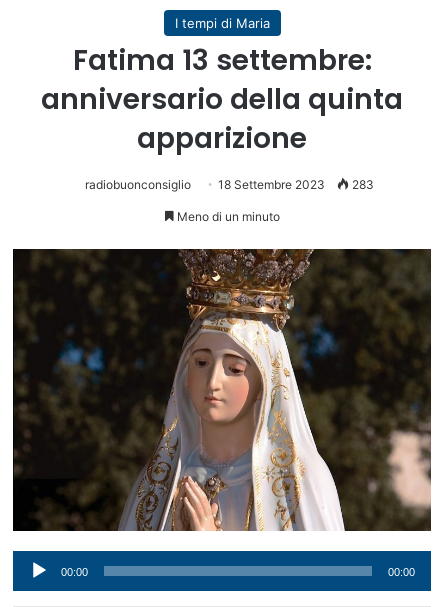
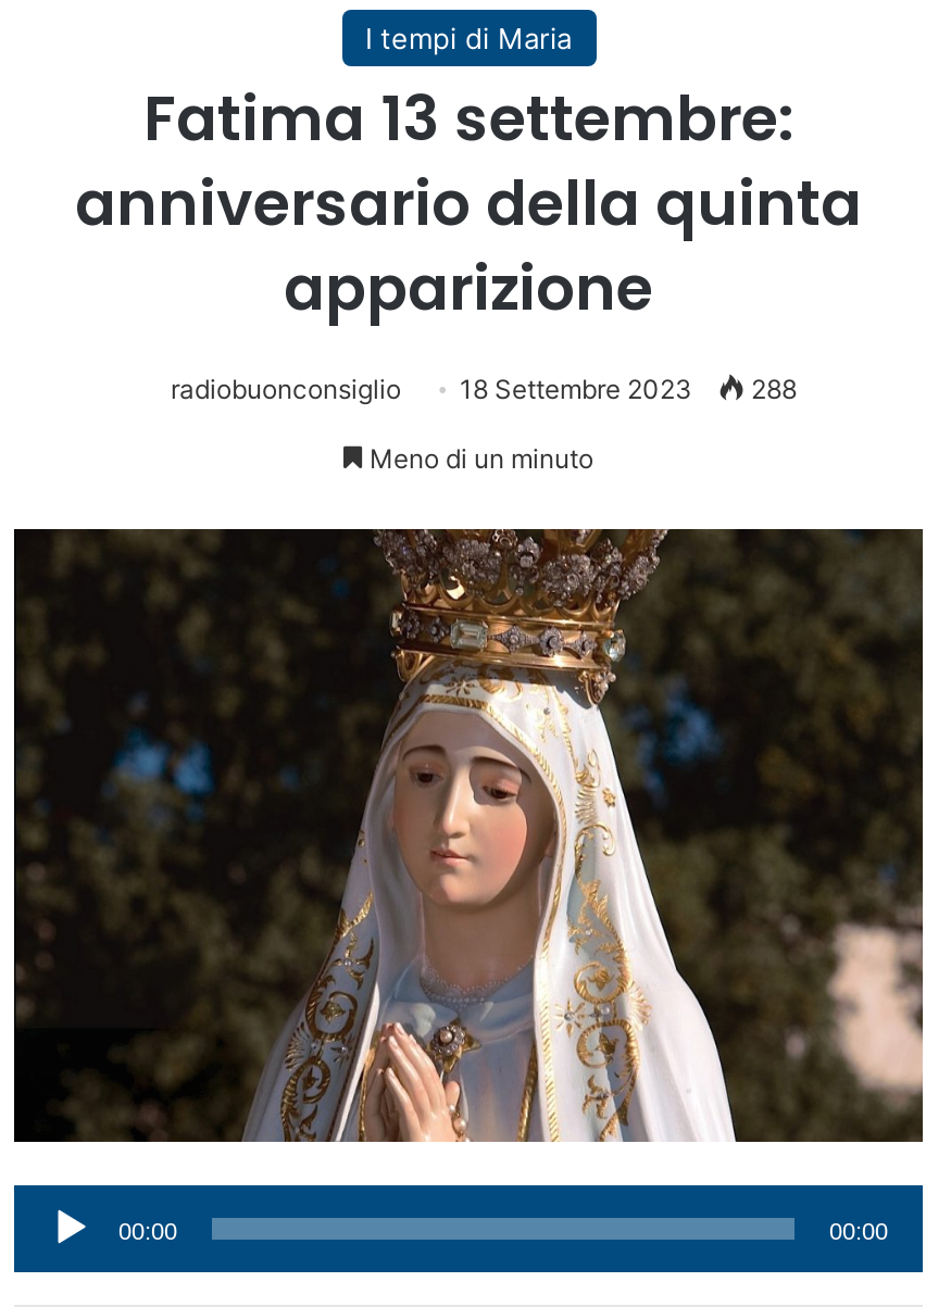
[84,177,373,192] radiobuonconsiglio 18 Settembre 2023 283 -> [171,373,797,405] radiobuonconsiglio 18 Settembre 2023 288

